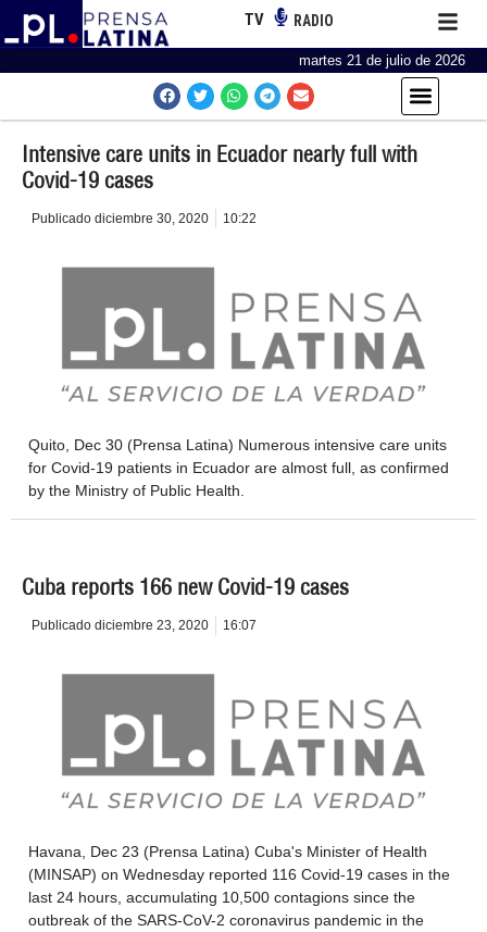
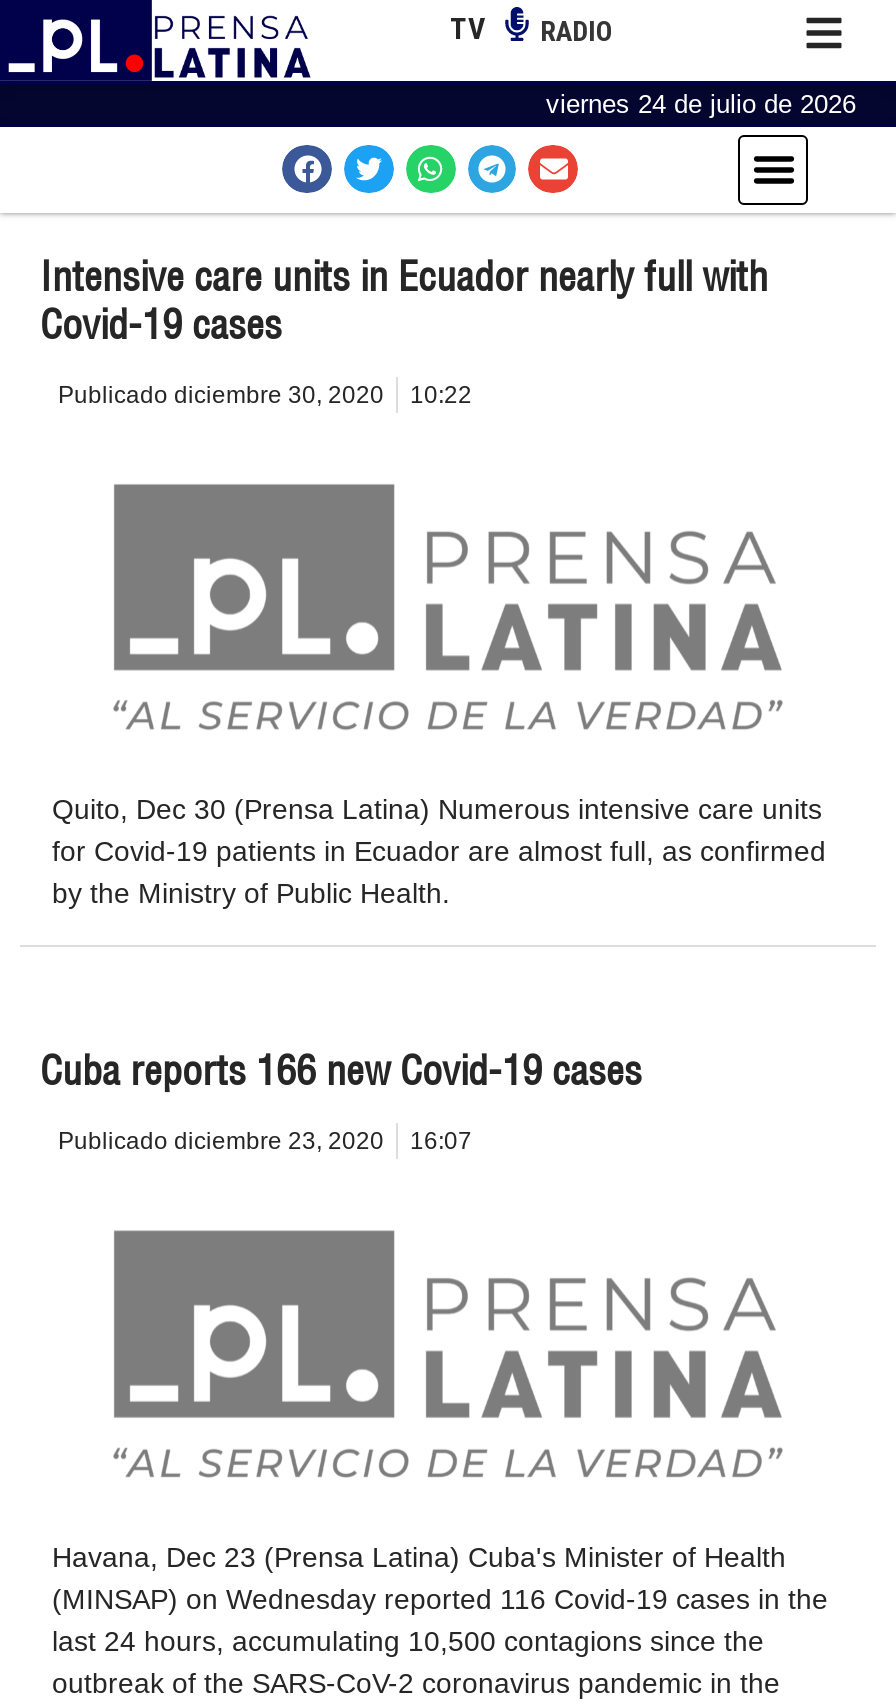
[299,52,465,68] martes 21 de julio de 2026 -> [546,88,856,118] viernes 24 de julio de 2026

